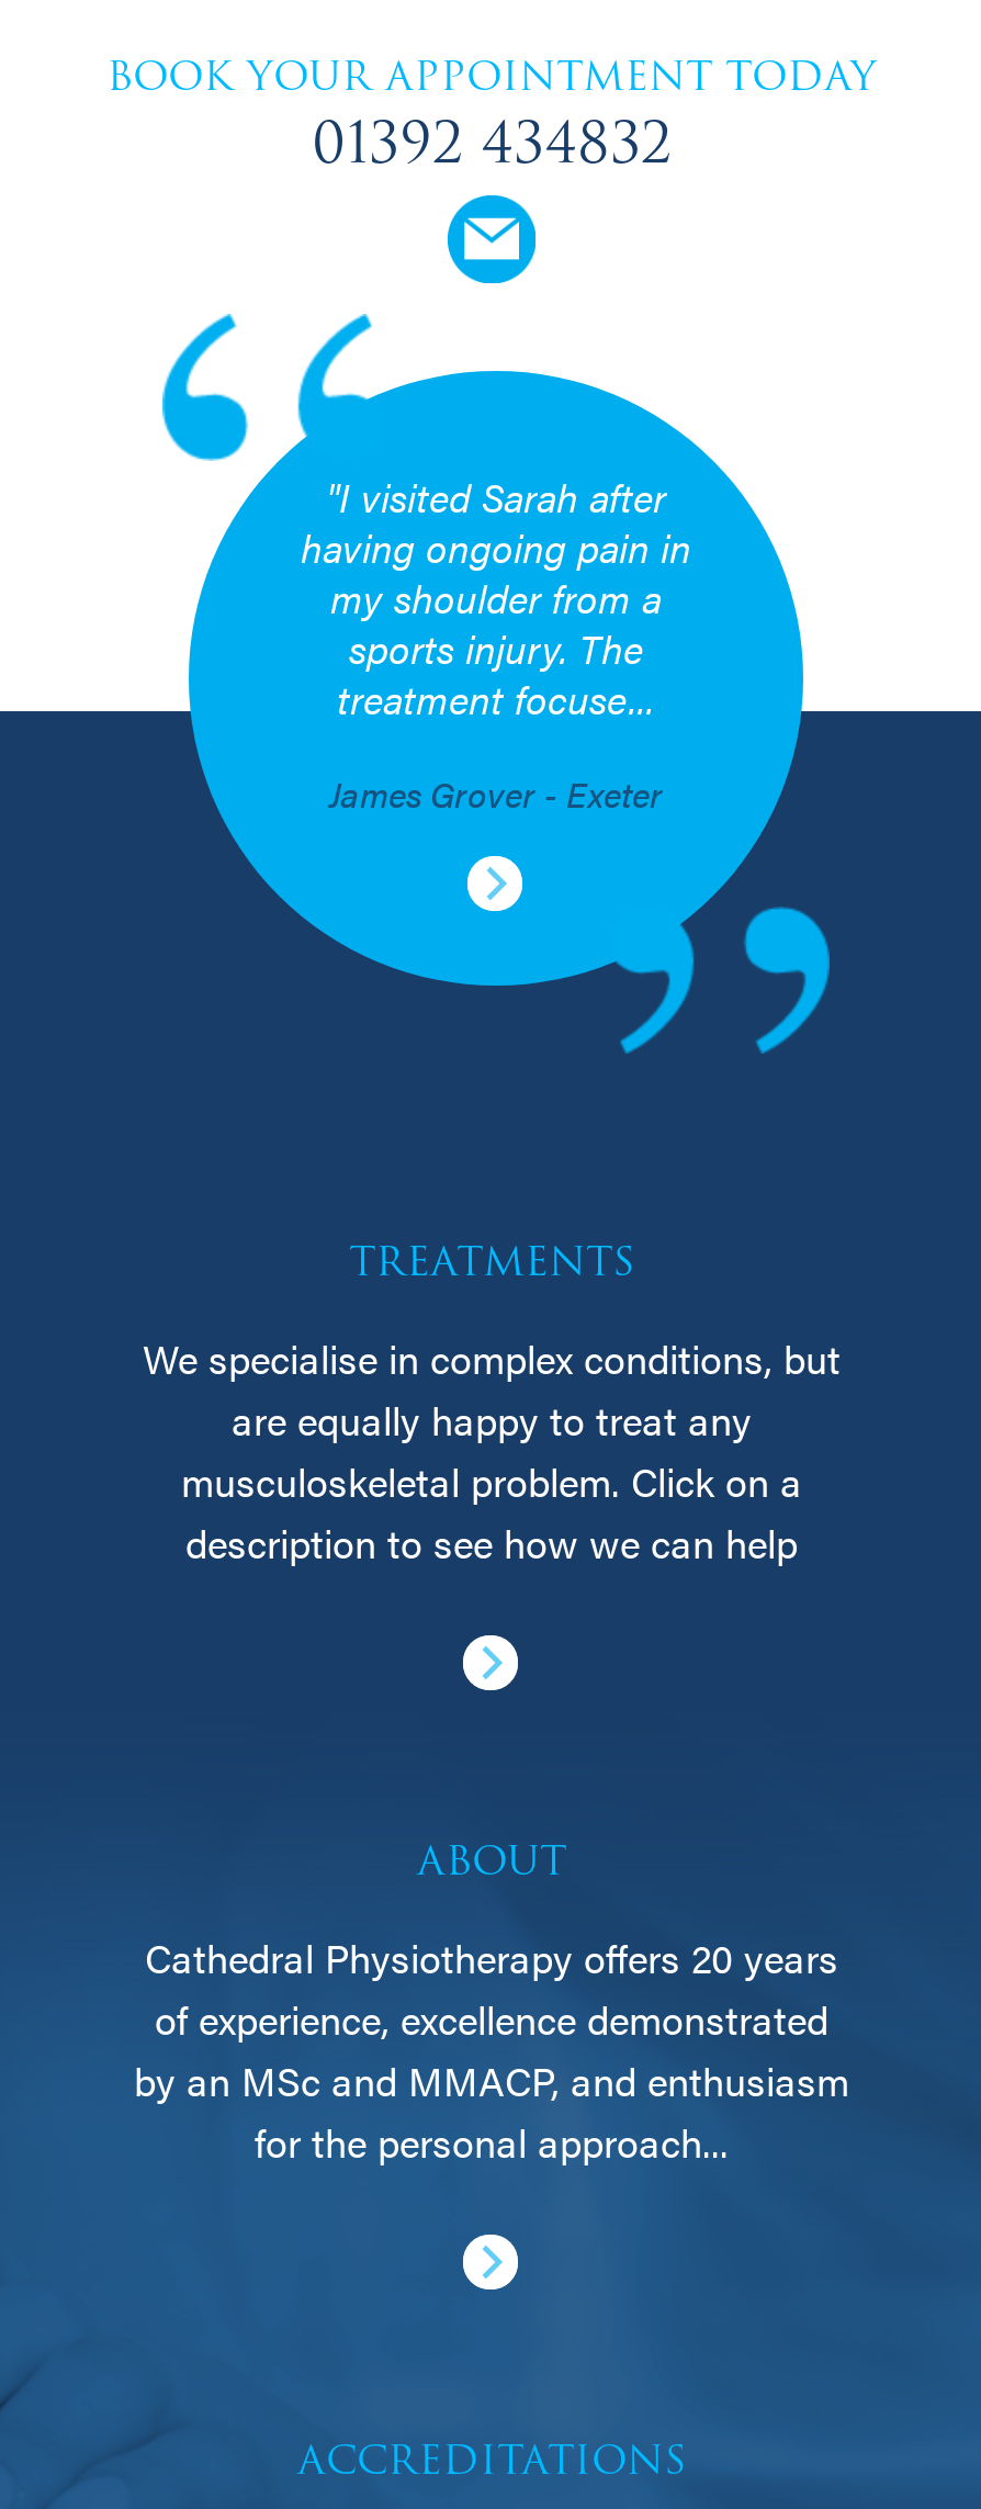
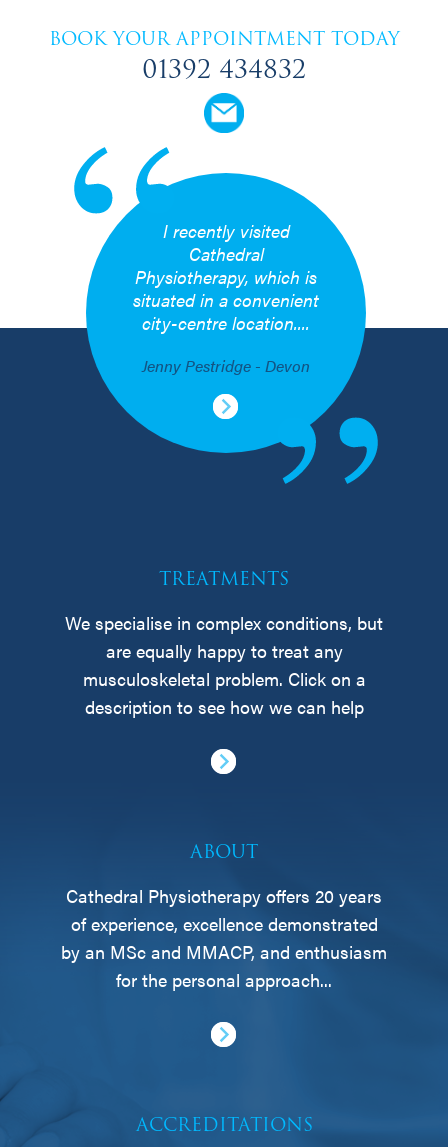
[301,469,691,726] "I visited Sarah after | having ongoing pain in | my shoulder from a | sports injury. The | treatment focuse... -> [133,218,319,335] I recently visited | Cathedral | Physiotherapy, which is | situated in a convenient | city-centre location....
[329,768,663,819] James Grover - Exeter -> [142,354,310,377] Jenny Pestridge - Devon

